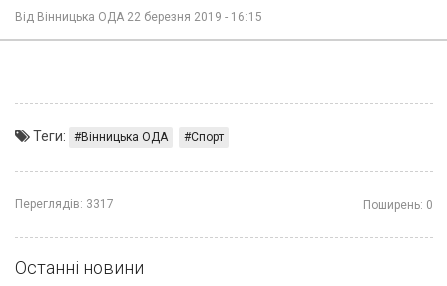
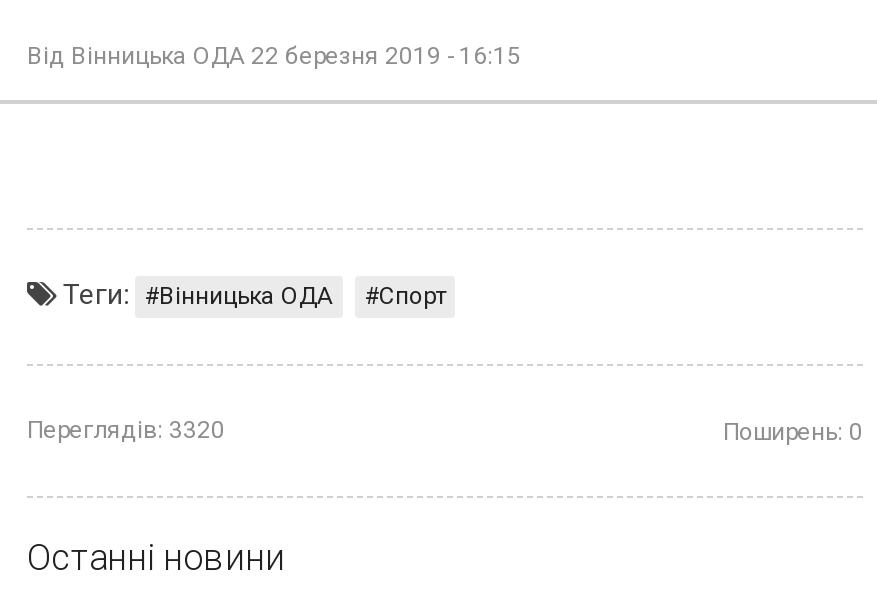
[15,197,114,211] Переглядів: 3317 -> [27,415,225,443] Переглядів: 3320

